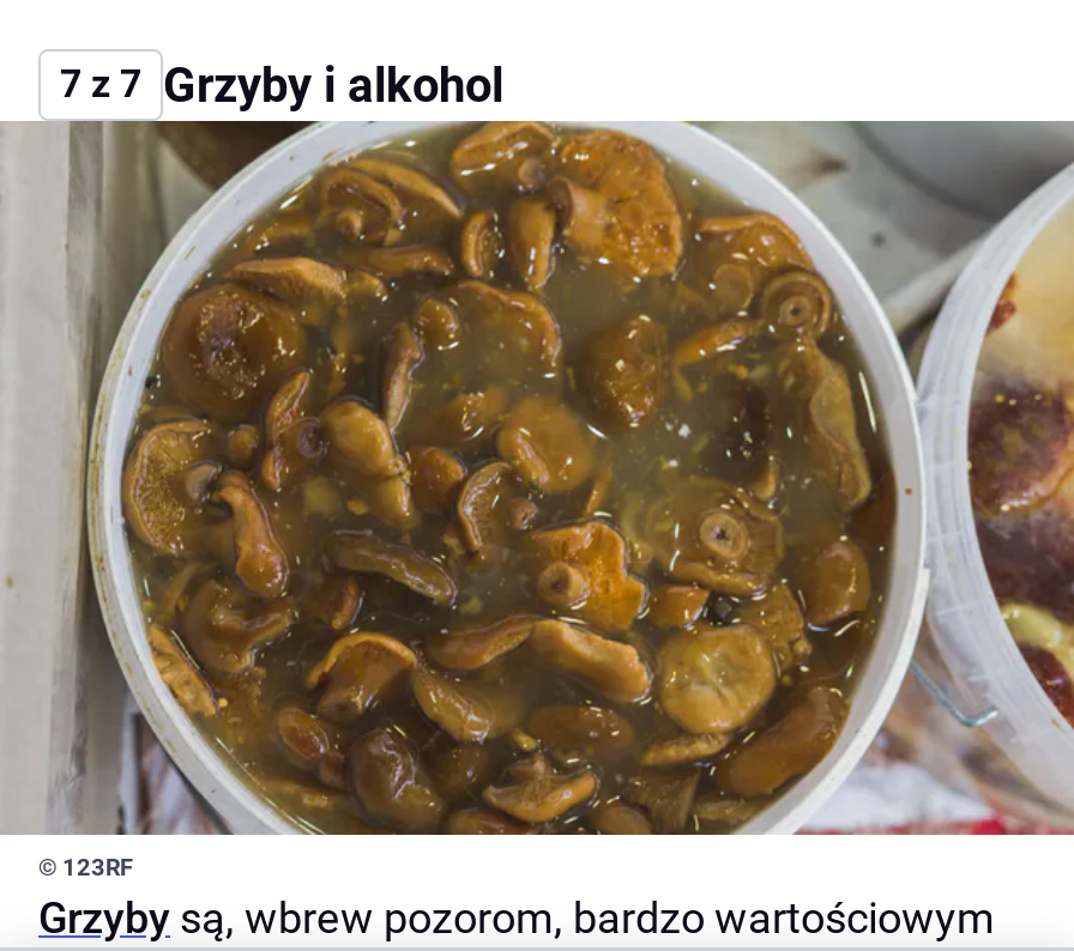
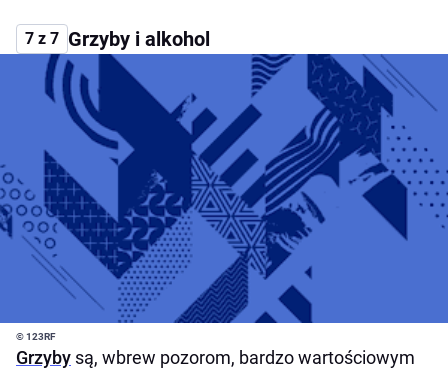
[7,119,1067,837] [image] -> [3,53,445,324] [image]

